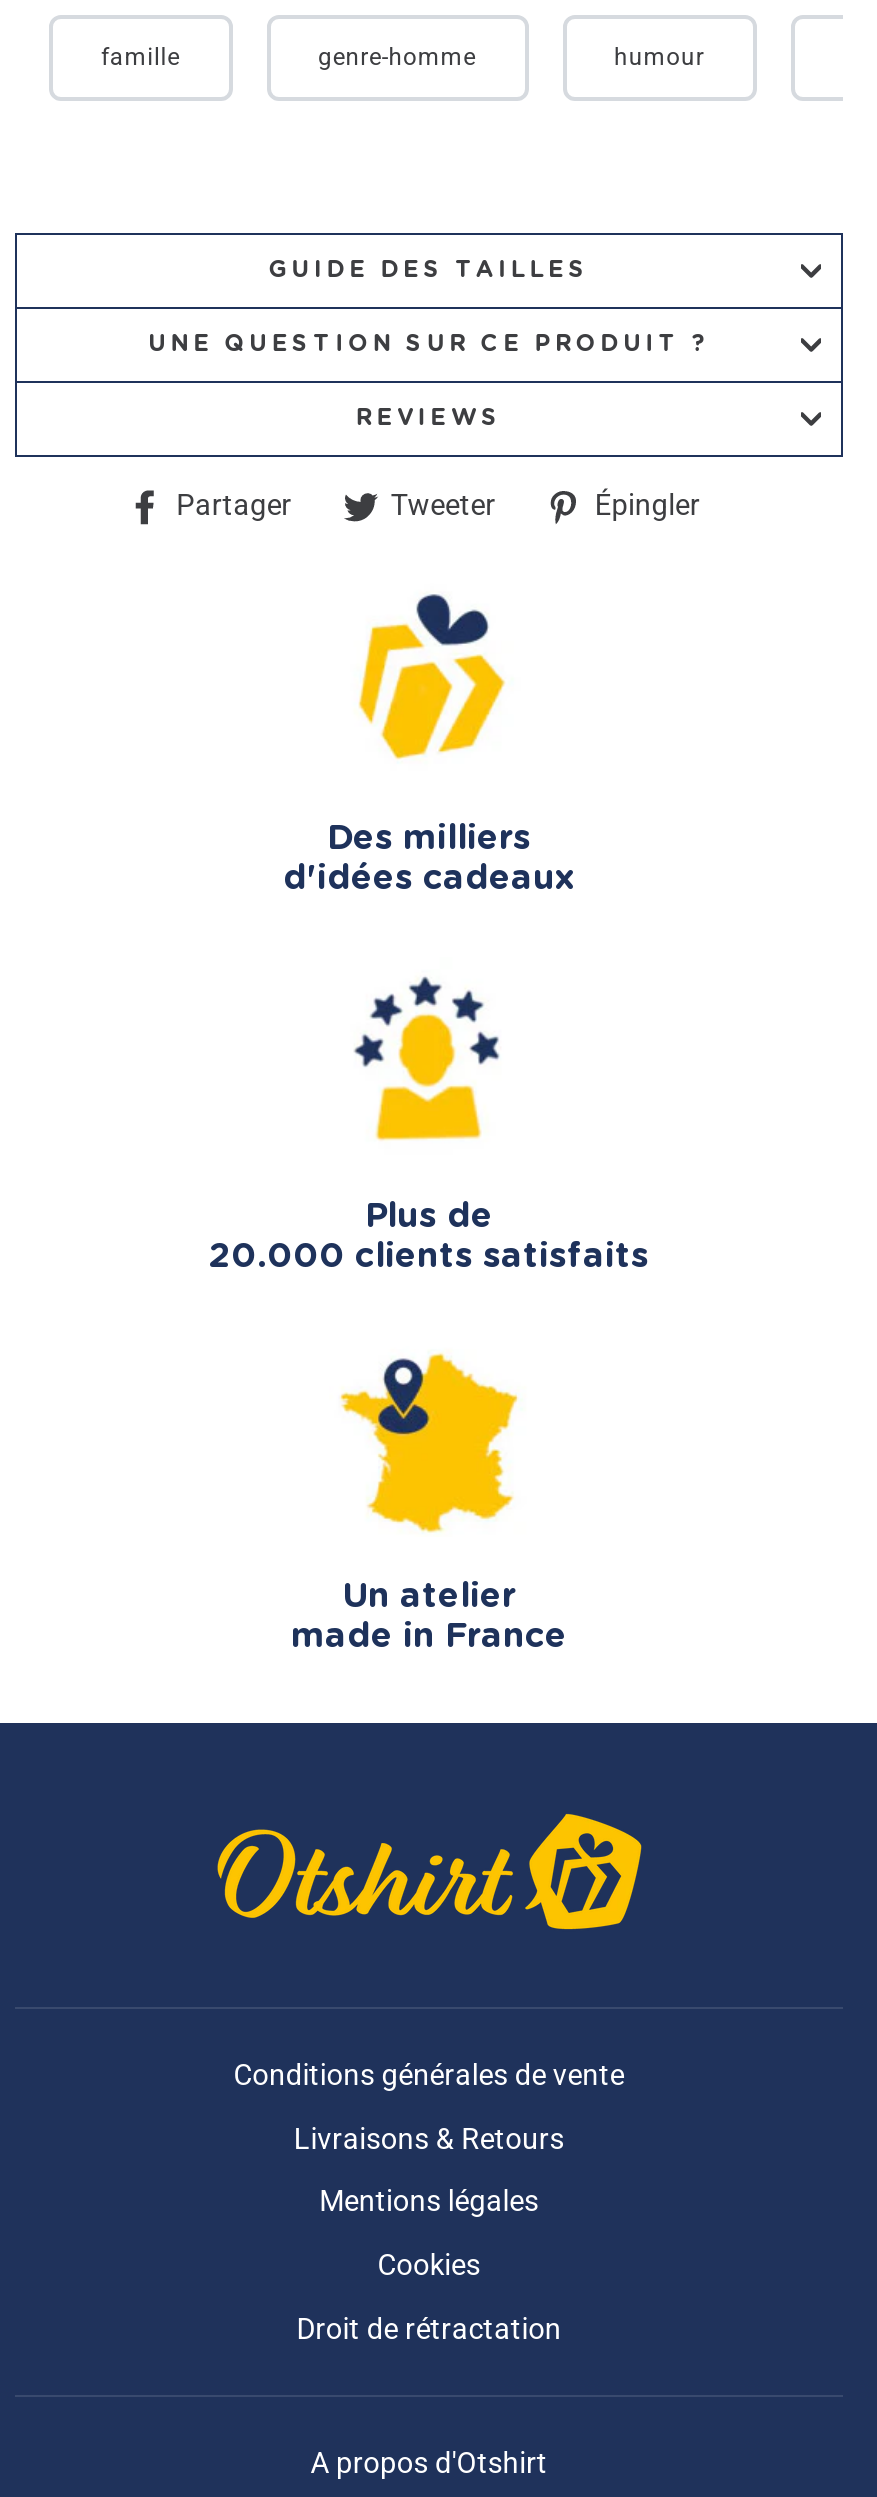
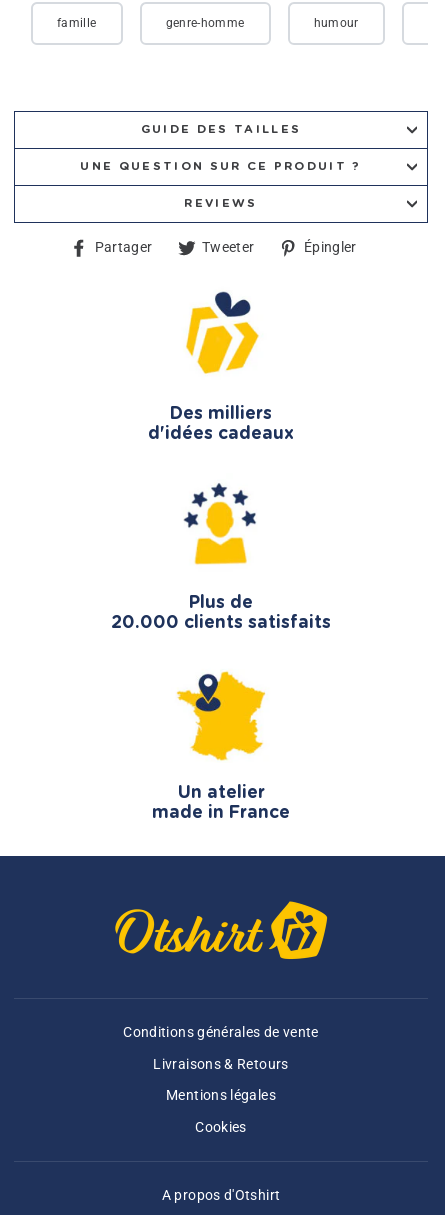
[296,2312,562,2346] Droit de rétractation -> none

